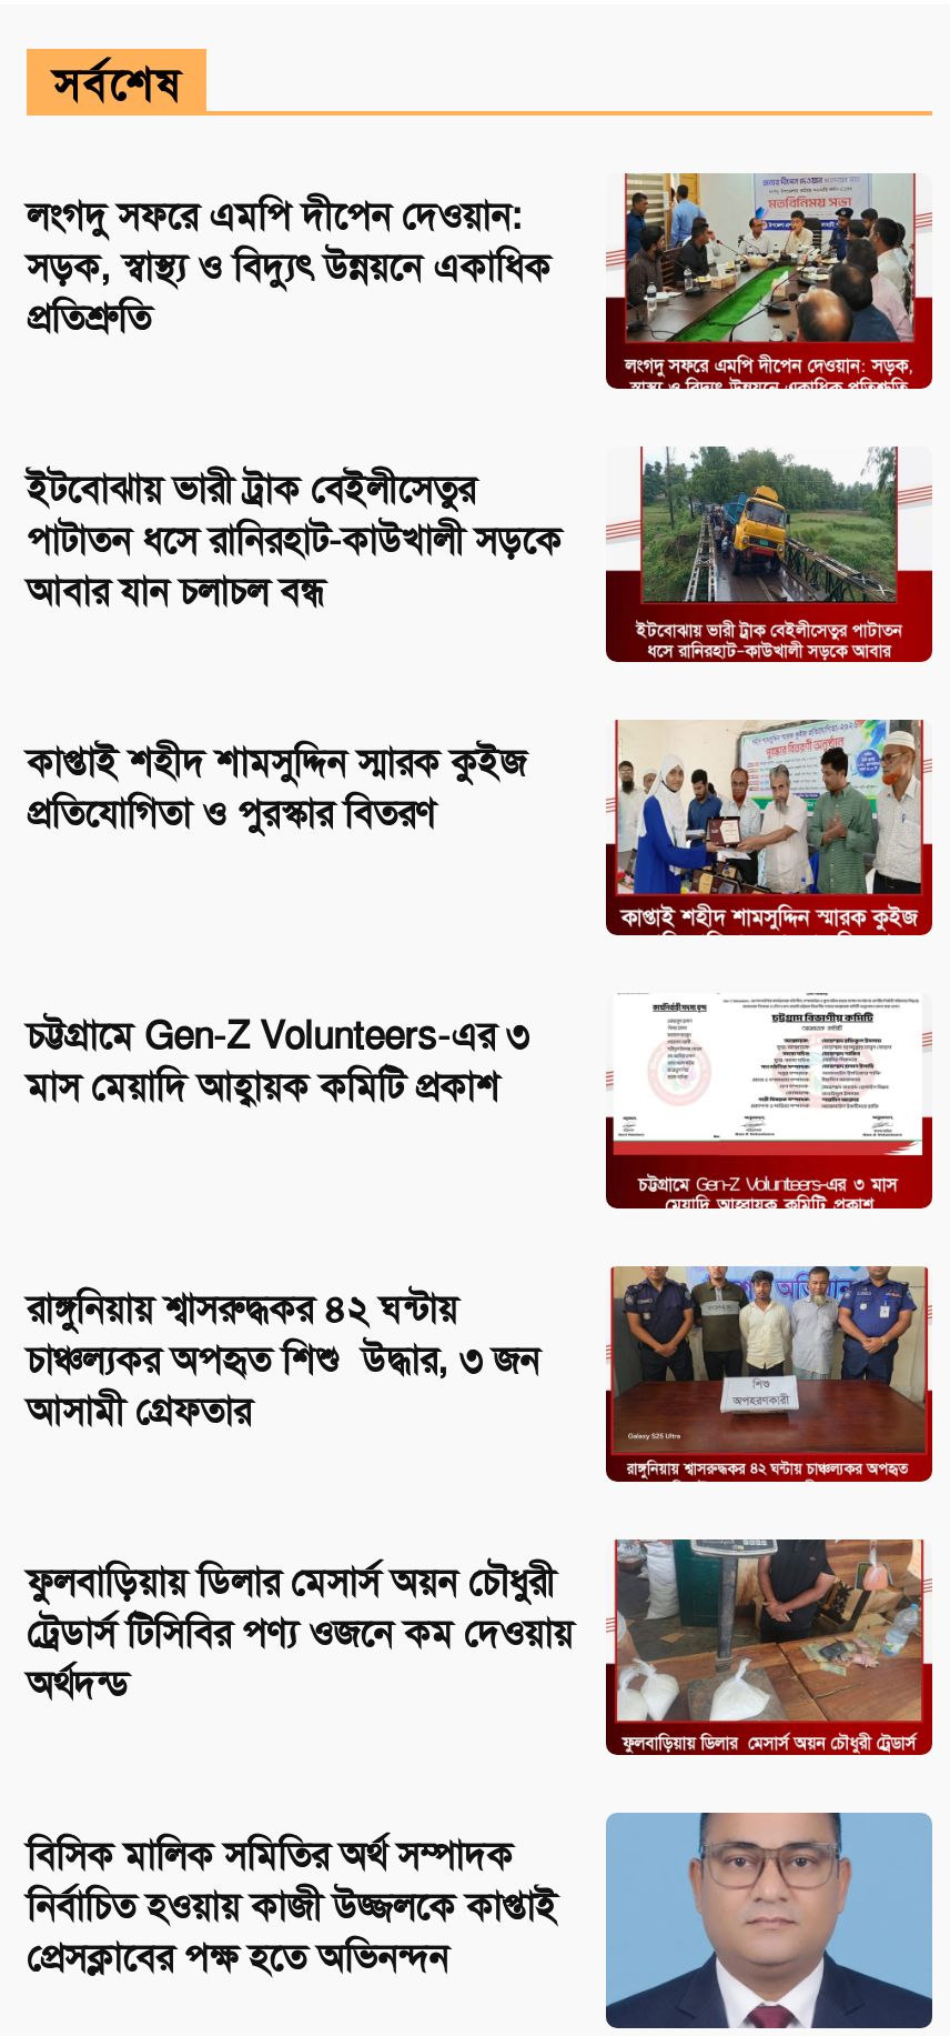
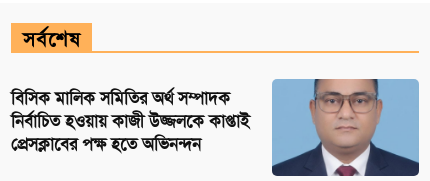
[27,172,934,838] [image] | লংগদু সফরে এমপি দীপেন দেওয়ান: | সড়ক, স্বাস্থ্য ও বিদ্যুৎ উন্নয়নে একাধিক | প্রতিশ্রুতি | ইটবোঝায় ভারী ট্রাক বেইলীসেতুর | পাটাতন ধসে রানিরহাট-কাউখালী সড়কে | আবার যান চলাচল বন্ধ | কাপ্তাই শহীদ শামসুদ্দিন স্মারক কুইজ | প্রতিযোগিতা ও পুরস্কার বিতরণ -> none
[604,443,934,665] [image] -> none
[604,716,934,939] [image] -> none
[27,992,934,1210] [image] | চট্টগ্রামে Gen-Z Volunteers-এর ৩ | মাস মেয়াদি আহ্বায়ক কমিটি প্রকাশ -> none
[27,1263,934,1708] [image] | রাঙ্গুনিয়ায় শ্বাসরুদ্ধকর ৪২ ঘন্টায় | চাঞ্চল্যকর অপহৃত শিশু উদ্ধার, ৩ জন | আসামী গ্রেফতার | ফুলবাড়িয়ায় ডিলার মেসার্স অয়ন চৌধুরী | ট্রেডার্স টিসিবির পণ্য ওজনে কম দেওয়ায় | অর্থদন্ড -> none
[604,1536,934,1756] [image] -> none

